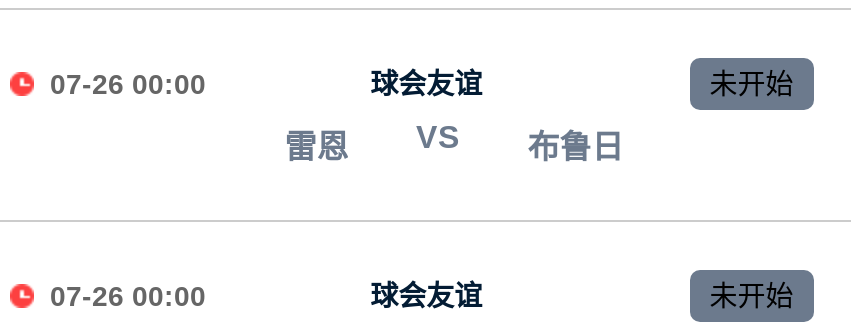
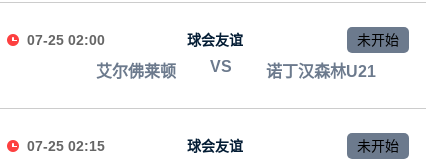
[50,68,206,100] 07-26 00:00 -> [27,32,105,48] 07-25 02:00
[284,130,348,164] 雷恩 -> [96,63,176,80] 艾尔佛莱顿
[528,130,624,164] 布鲁日 -> [266,63,376,80] 诺丁汉森林U21
[50,280,206,312] 07-26 00:00 -> [27,138,105,154] 07-25 02:15

